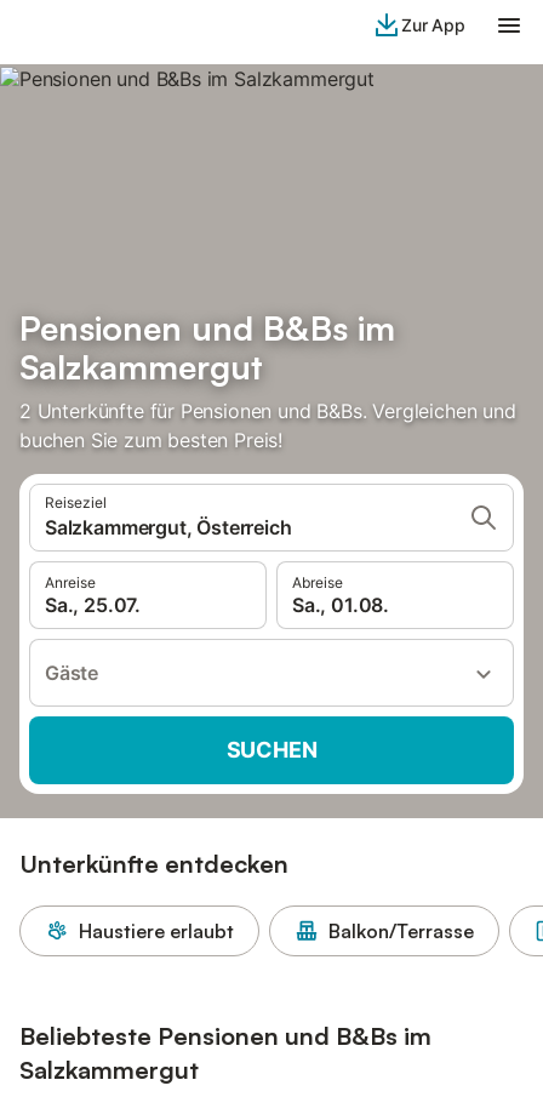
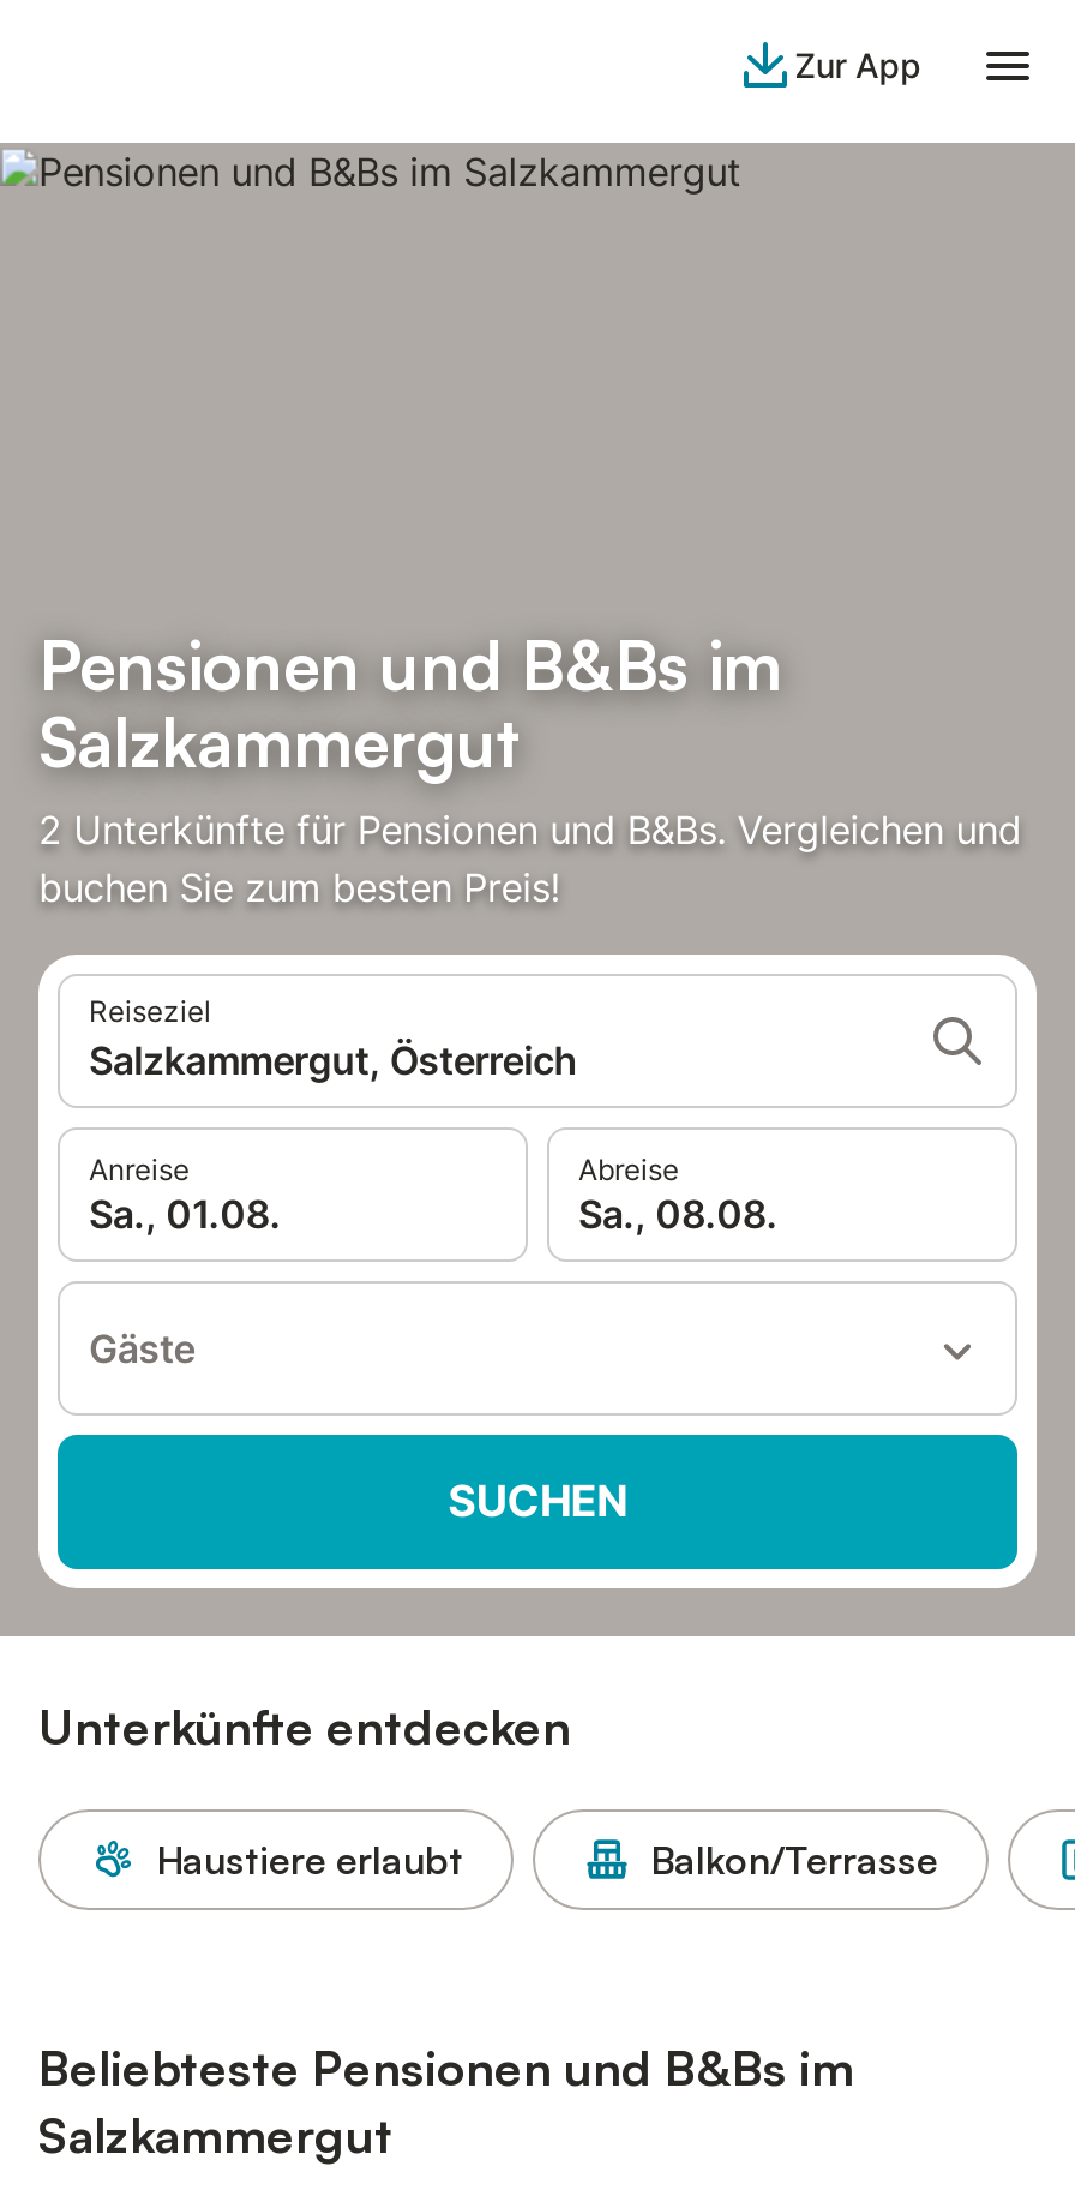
[45,593,141,617] Sa., 25.07. -> [89,1190,281,1238] Sa., 01.08.
[292,593,389,617] Sa., 01.08. -> [578,1190,778,1238] Sa., 08.08.

